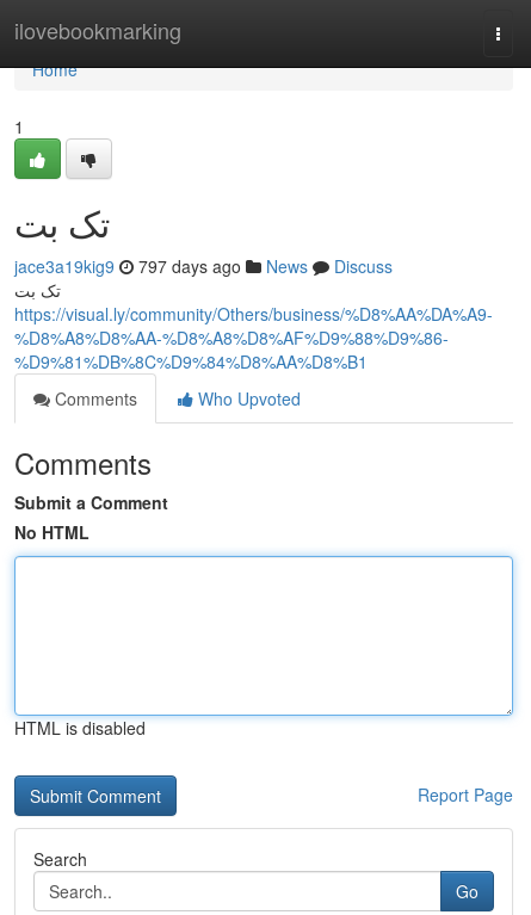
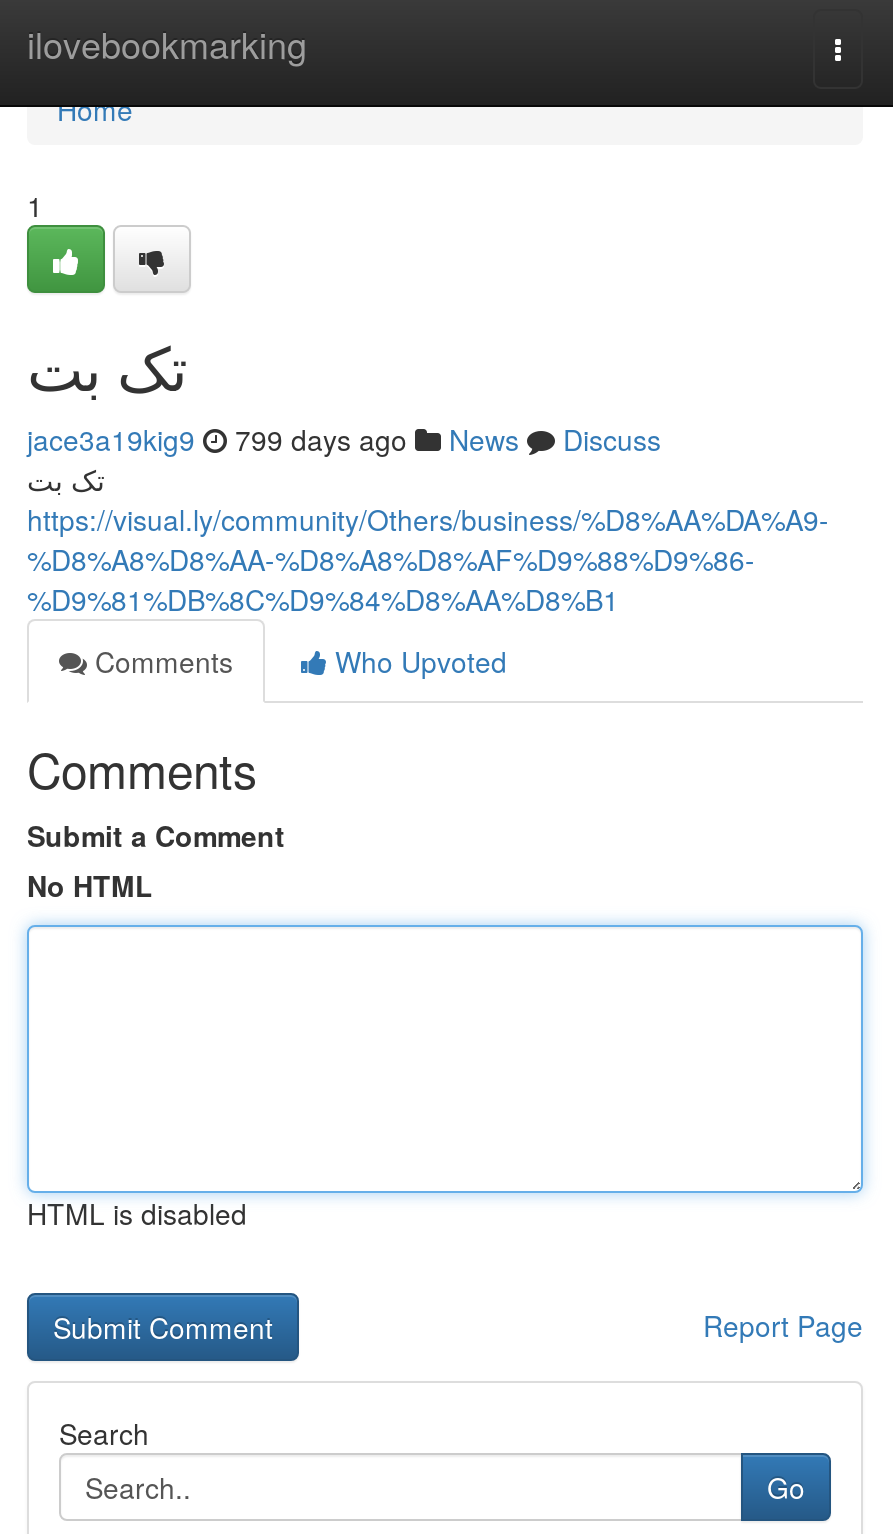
[14,254,393,278] jace3a19kig9 797 days ago News Discuss -> [27,419,661,459] jace3a19kig9 799 days ago News Discuss

